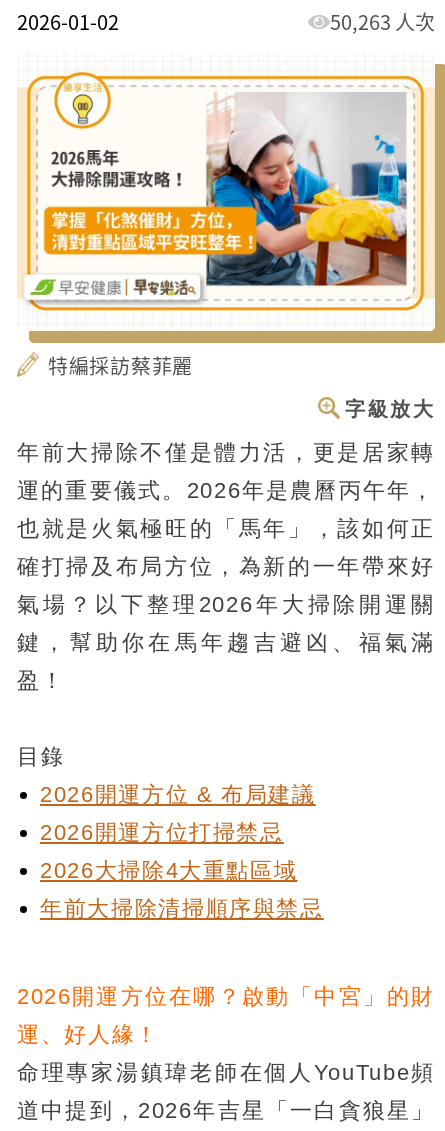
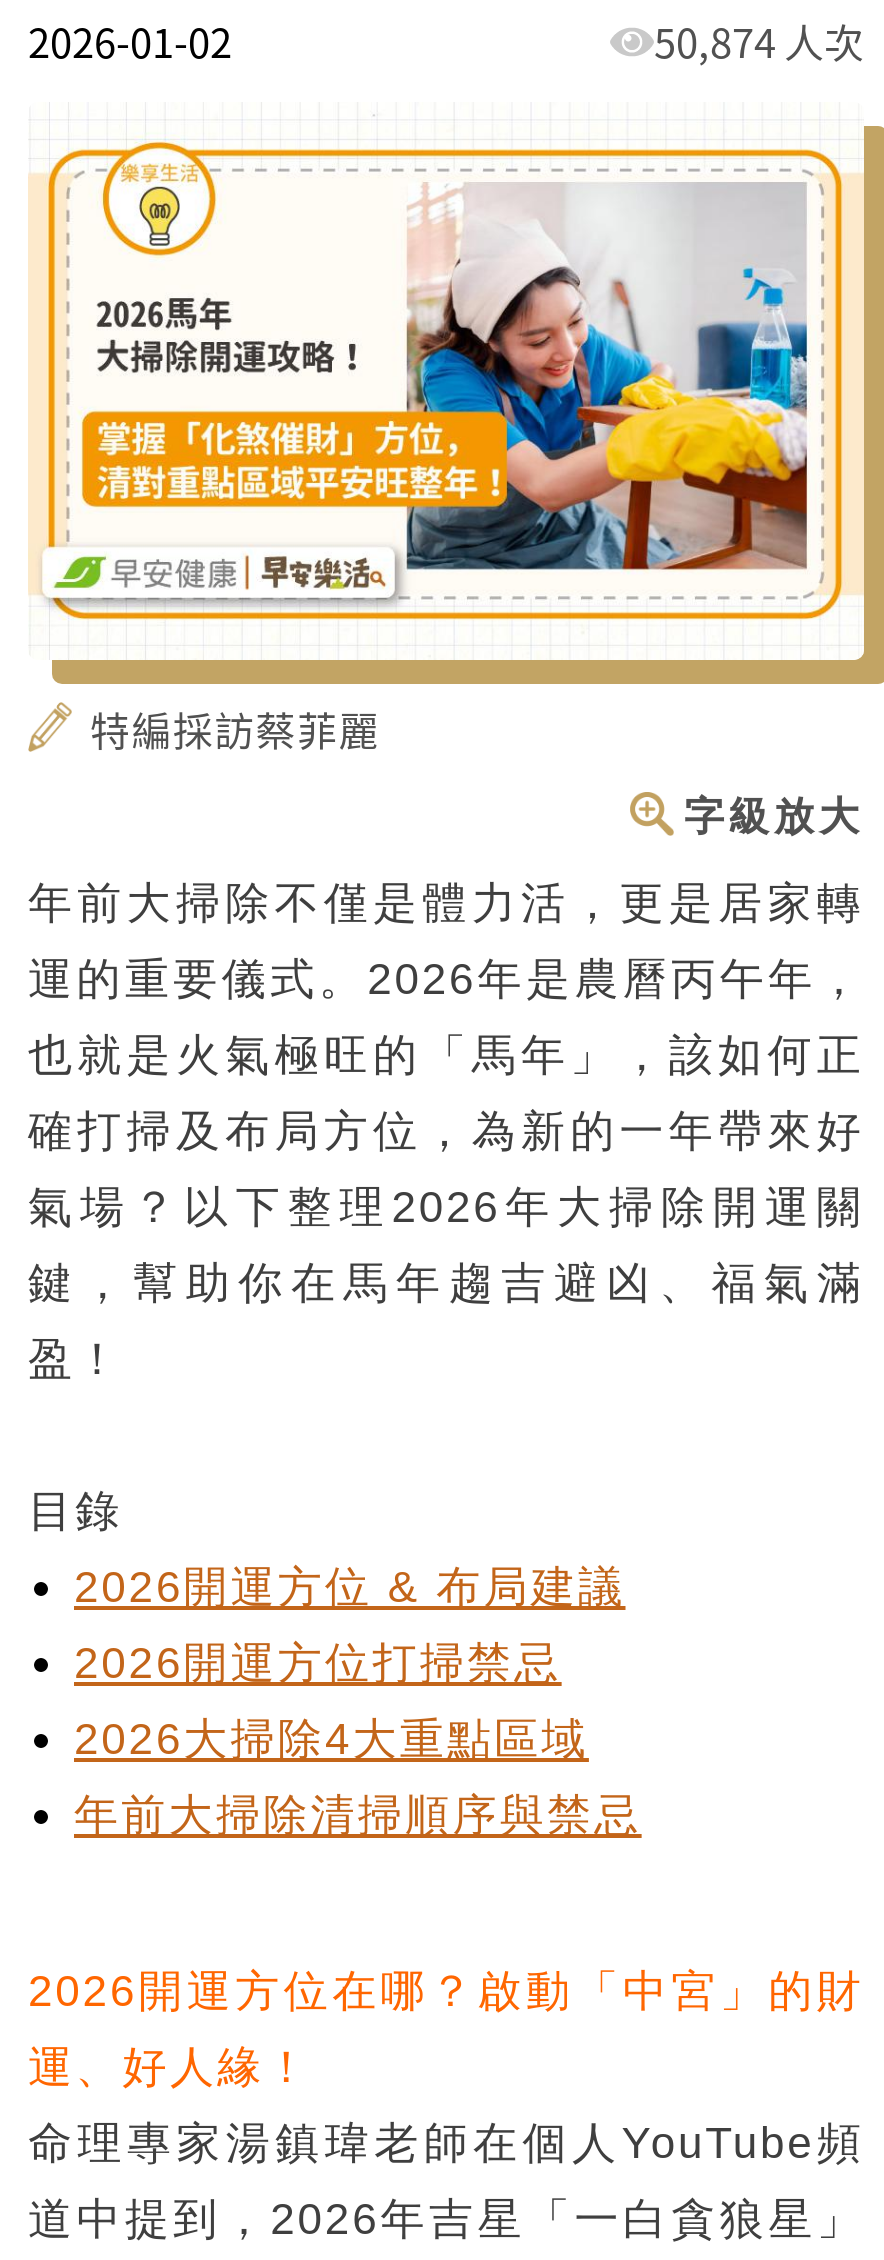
[330,7,435,36] 50,263 人次 -> [654,11,864,69] 50,874 人次

